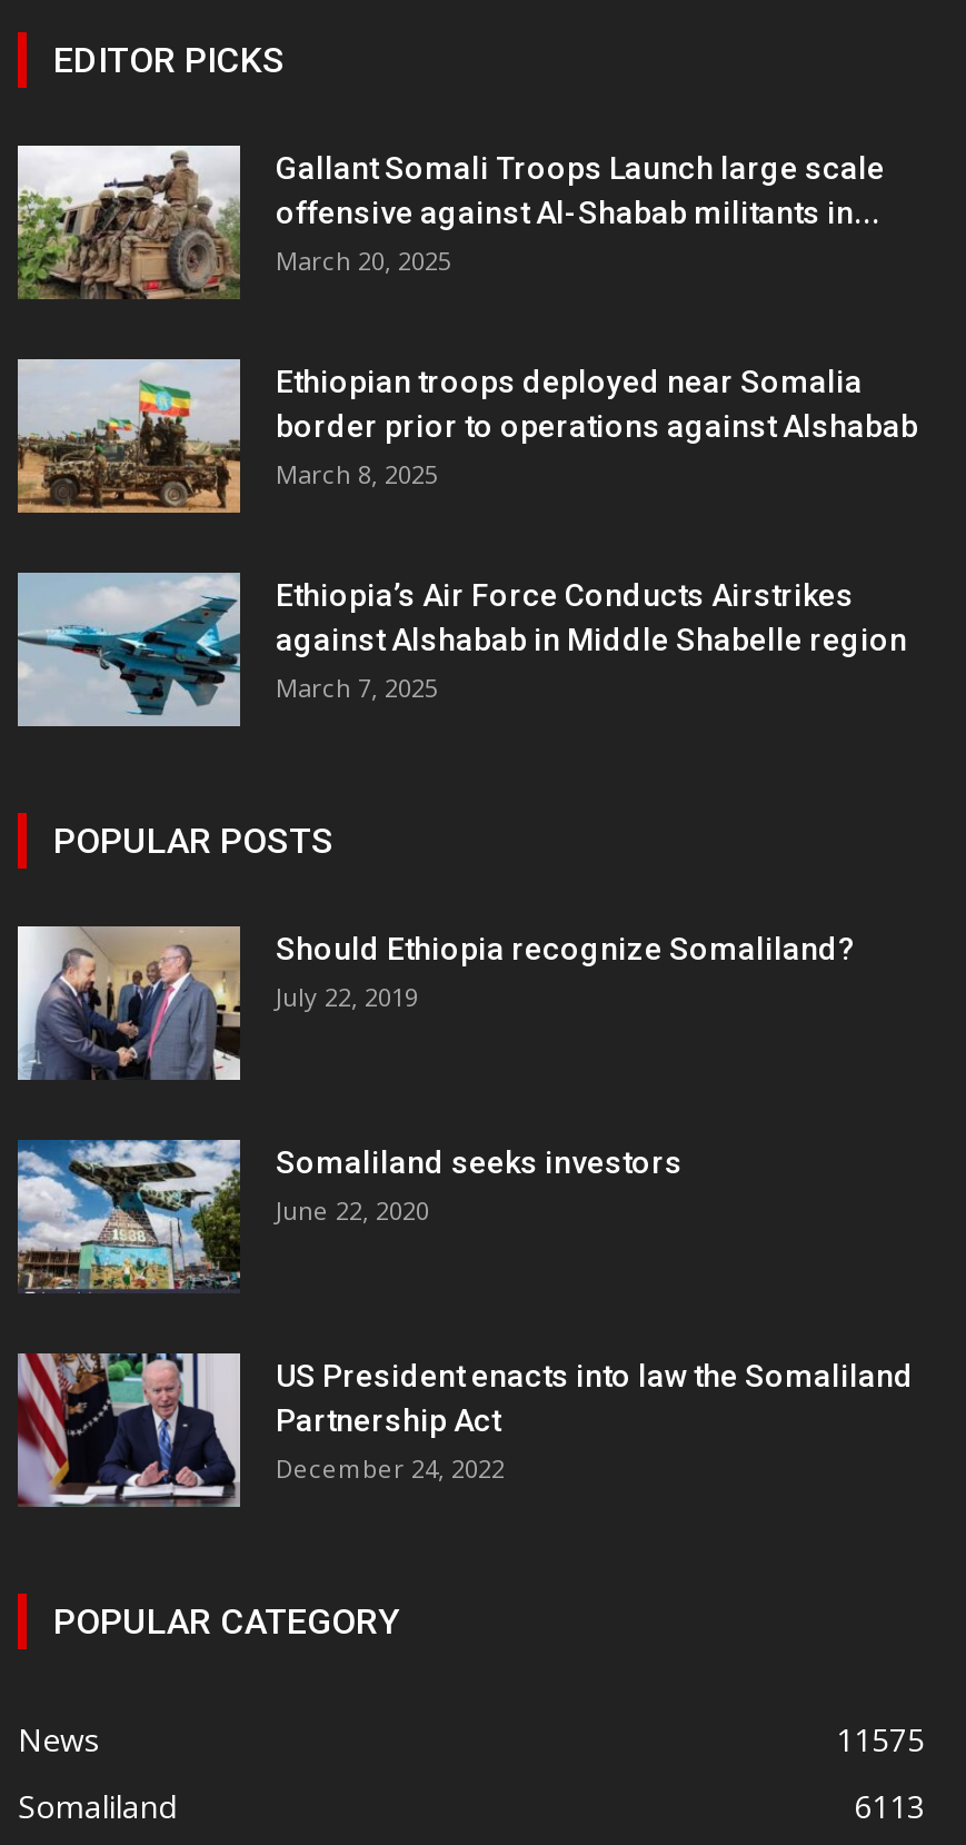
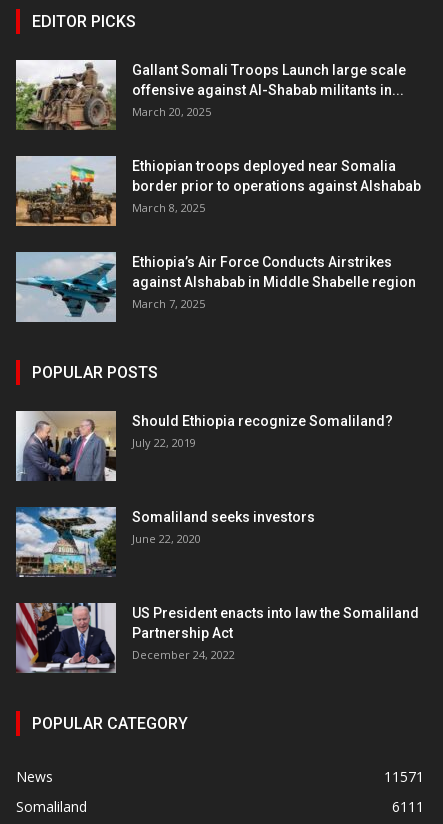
[836,1718,925,1760] 11575 -> [384,767,424,786] 11571
[854,1785,925,1827] 6113 -> [392,797,424,816] 6111

